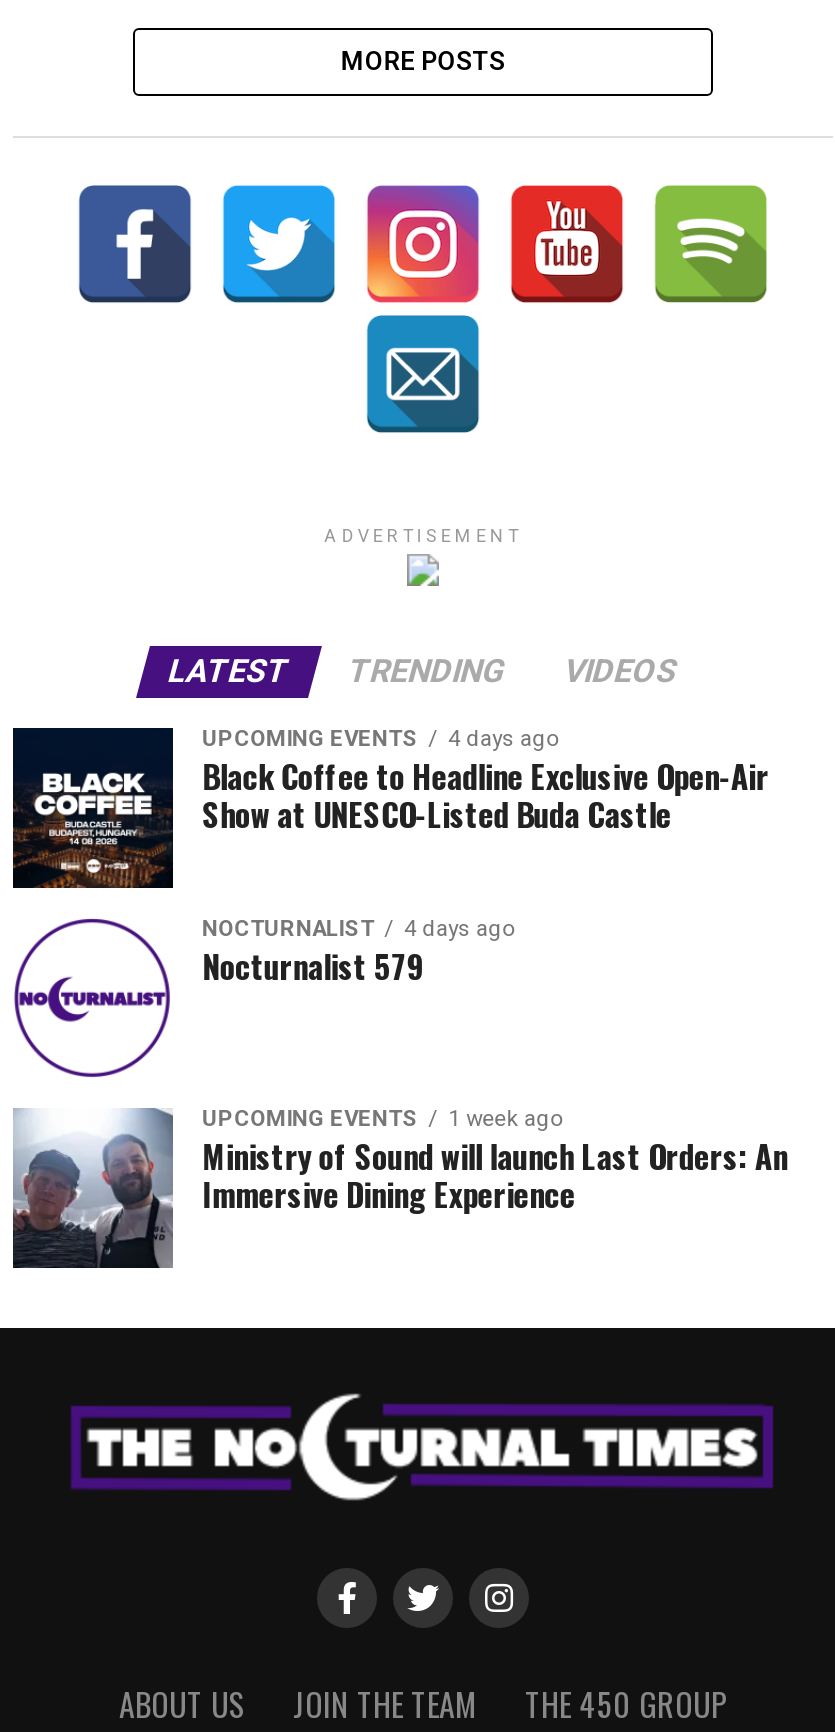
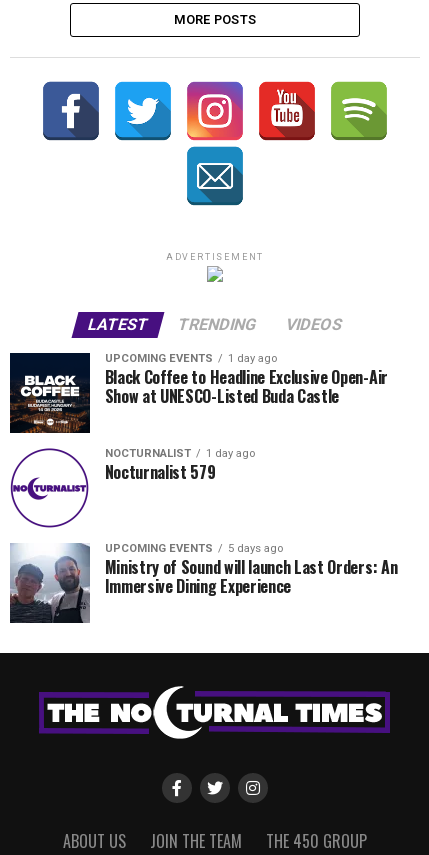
[202,726,558,752] UPCOMING EVENTS 4 days ago -> [105,352,277,365] UPCOMING EVENTS 1 day ago
[202,916,514,942] NOCTURNALIST 4 days ago -> [105,447,255,460] NOCTURNALIST 1 day ago
[202,1106,562,1132] UPCOMING EVENTS 1 week ago -> [105,542,283,555] UPCOMING EVENTS 5 days ago

